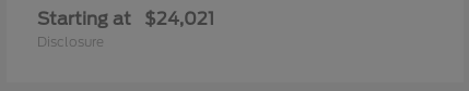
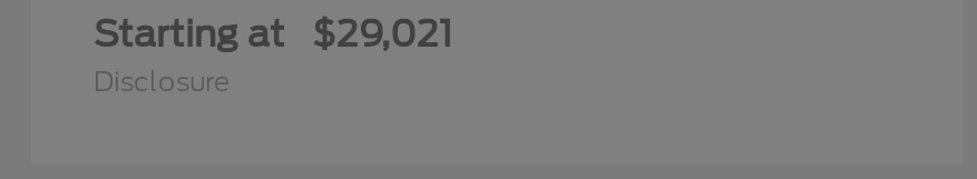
[37,8,214,29] Starting at $24,021 -> [94,12,452,55] Starting at $29,021

